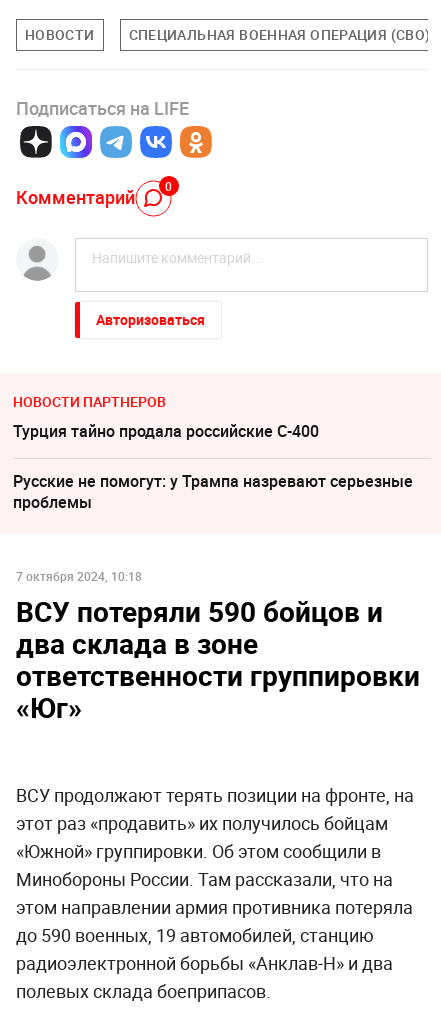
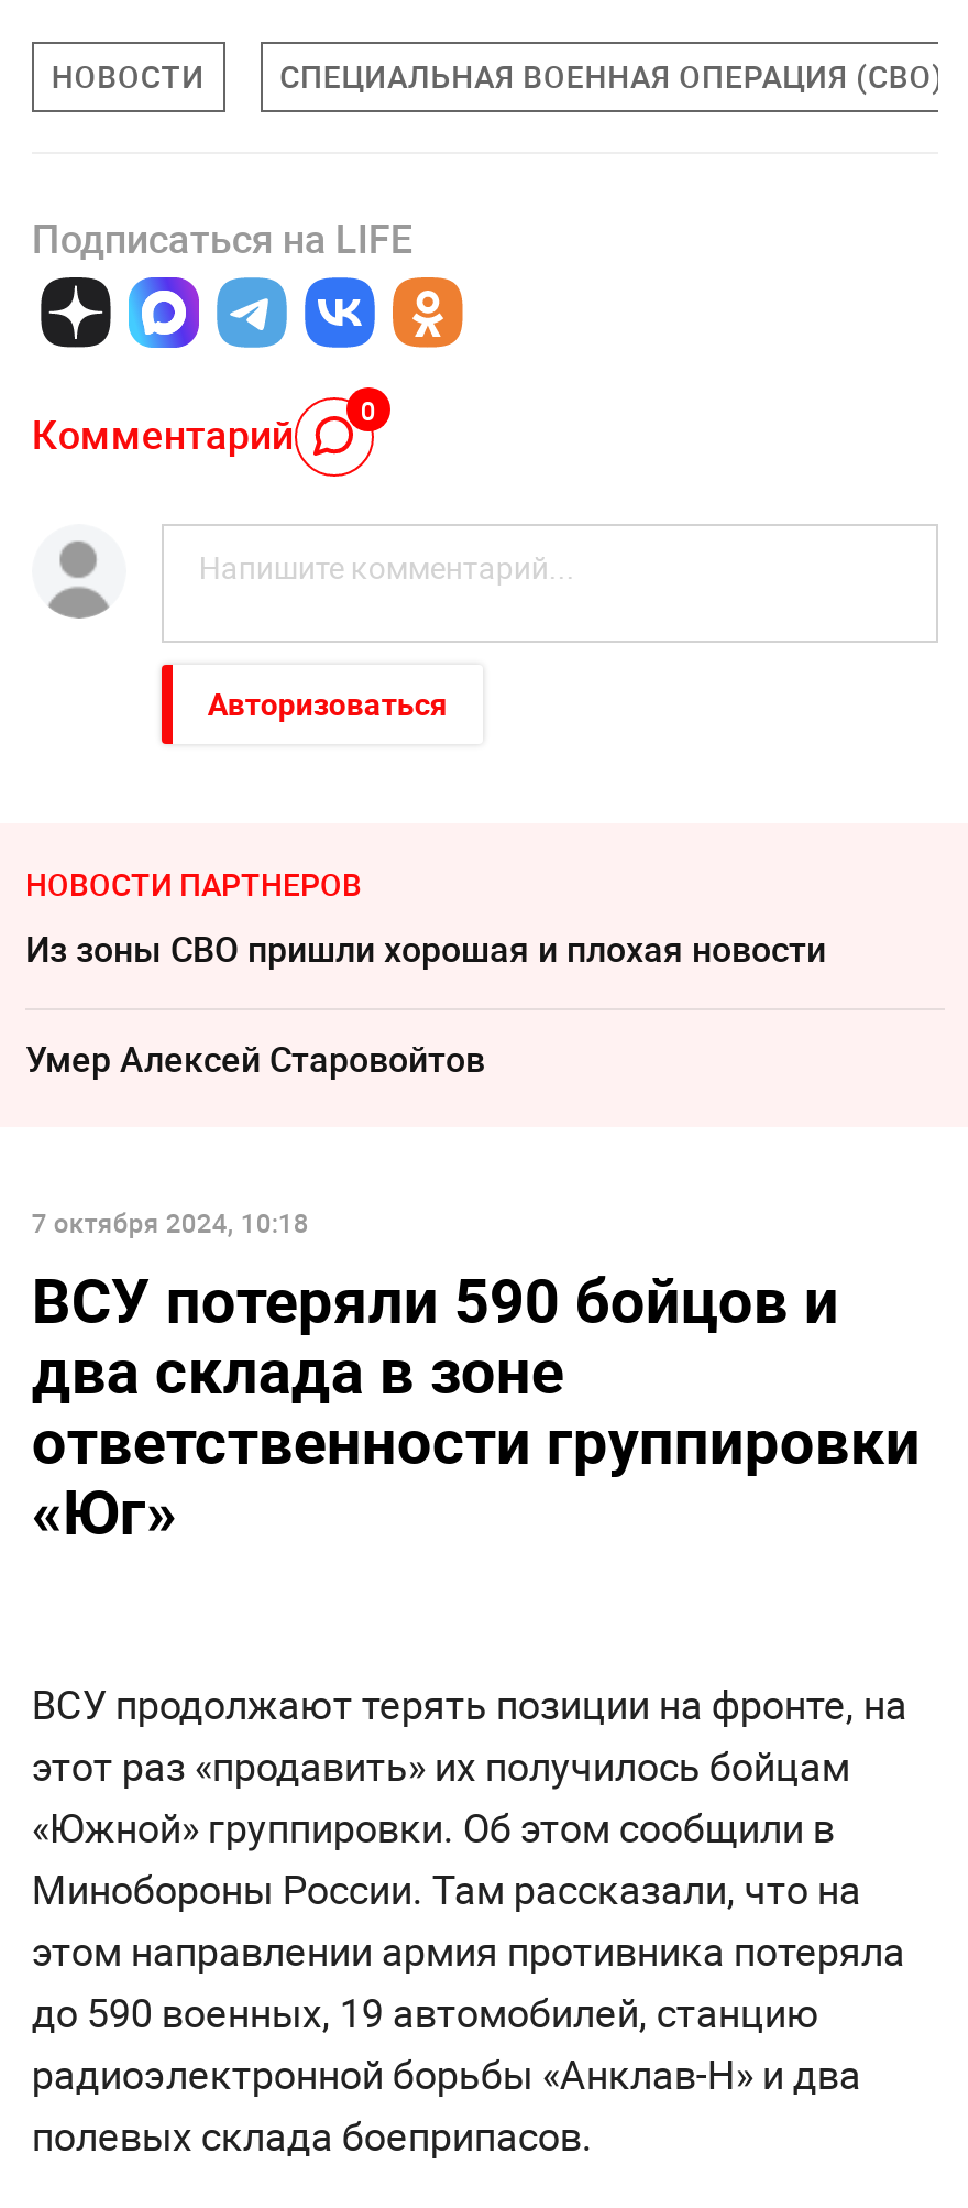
[13,420,319,442] Турция тайно продала российские С-400 -> [25,925,826,974] Из зоны СВО пришли хорошая и плохая новости
[13,470,413,513] Русские не помогут: у Трампа назревают серьезные | проблемы -> [25,1036,485,1084] Умер Алексeй Старовойтов

